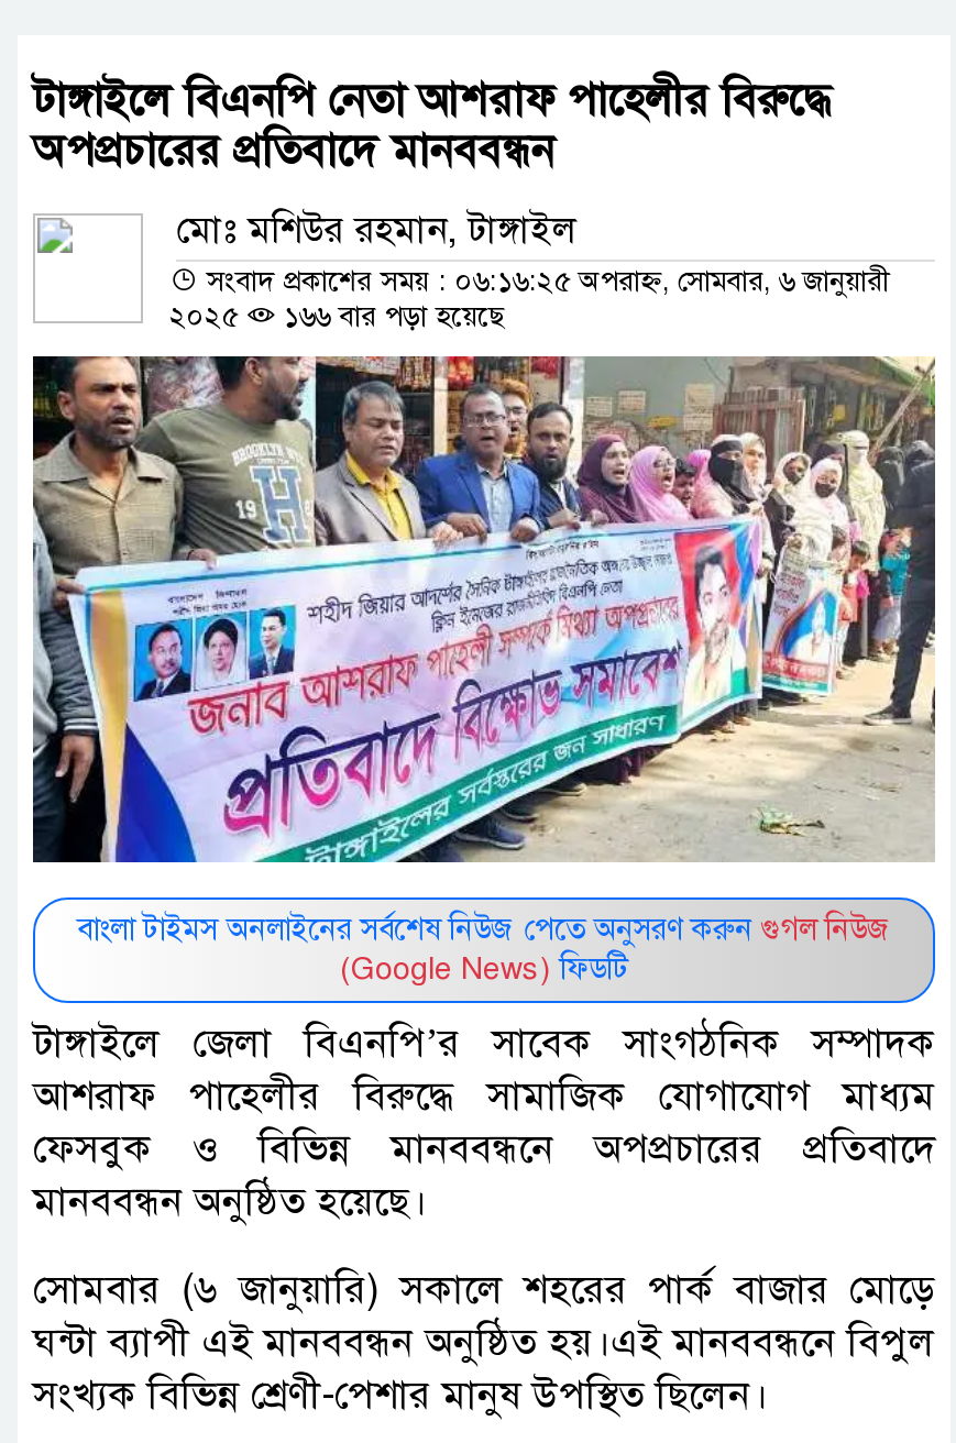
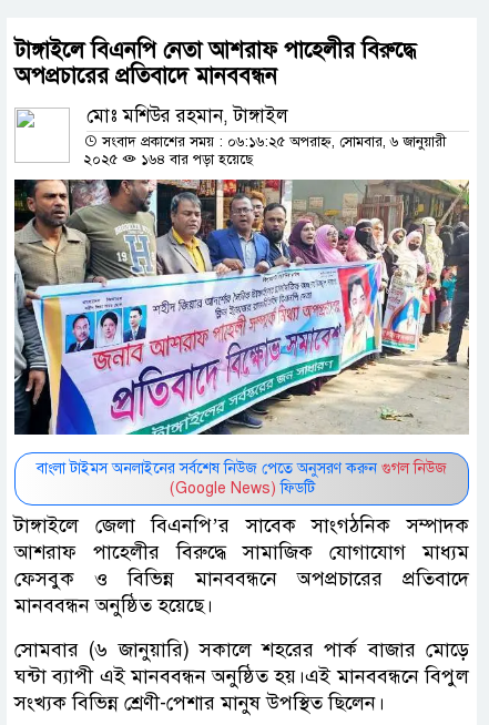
[275,299,504,334] ১৬৬ বার পড়া হয়েছে -> [136,151,253,169] ১৬৪ বার পড়া হয়েছে

